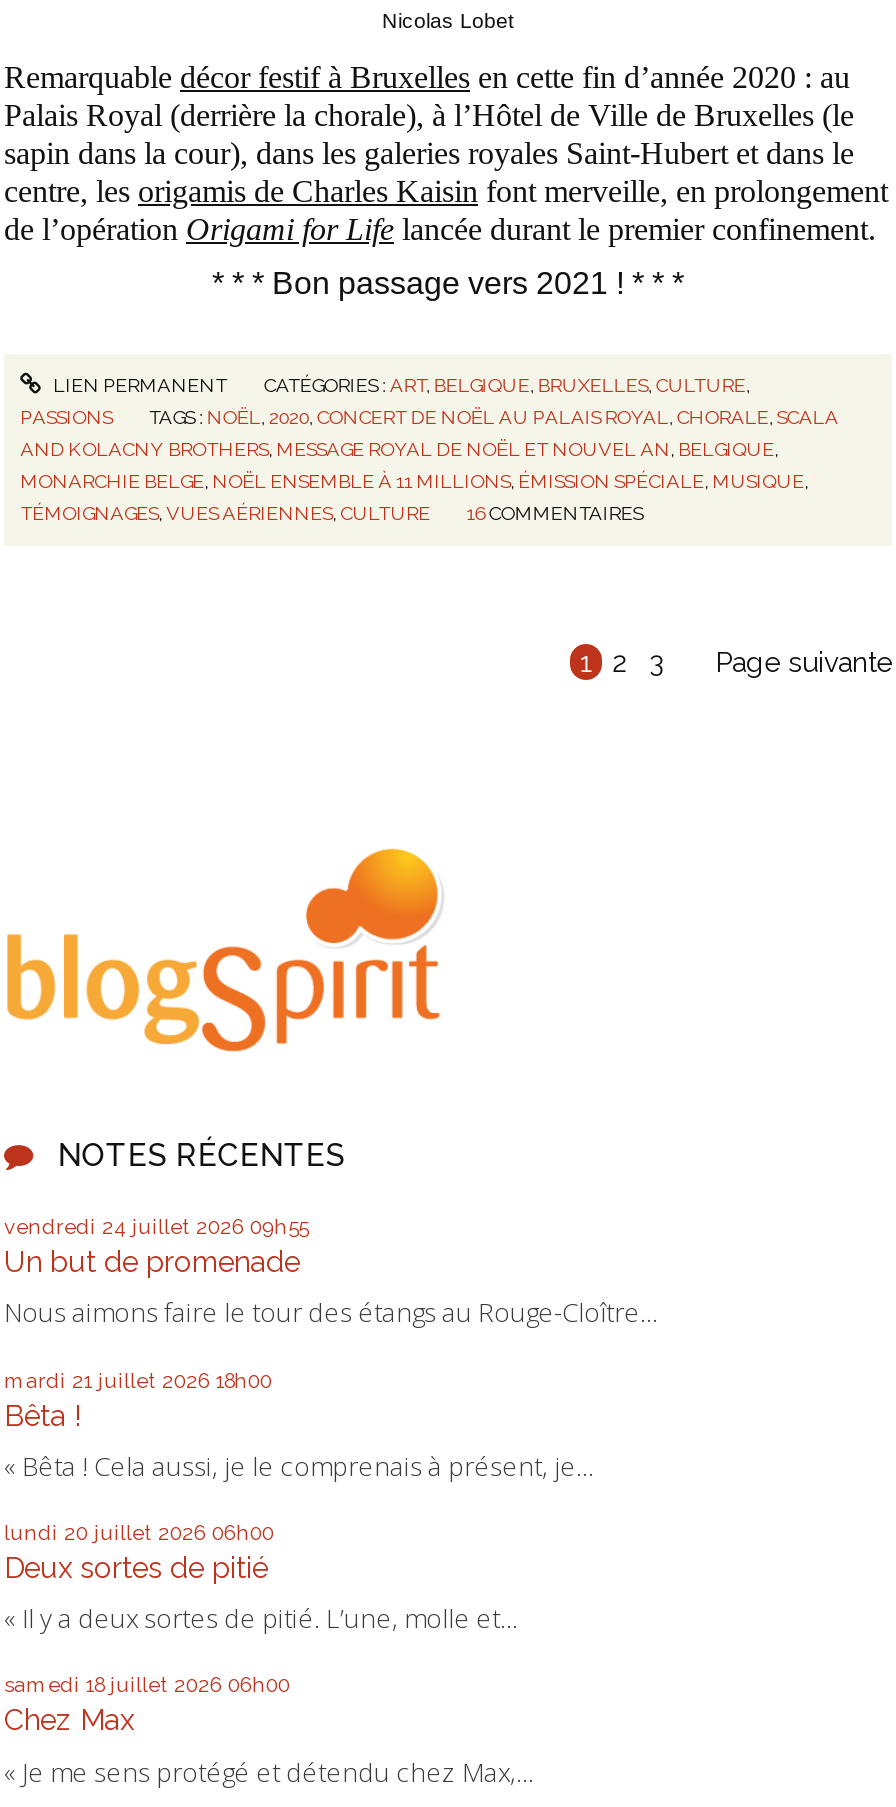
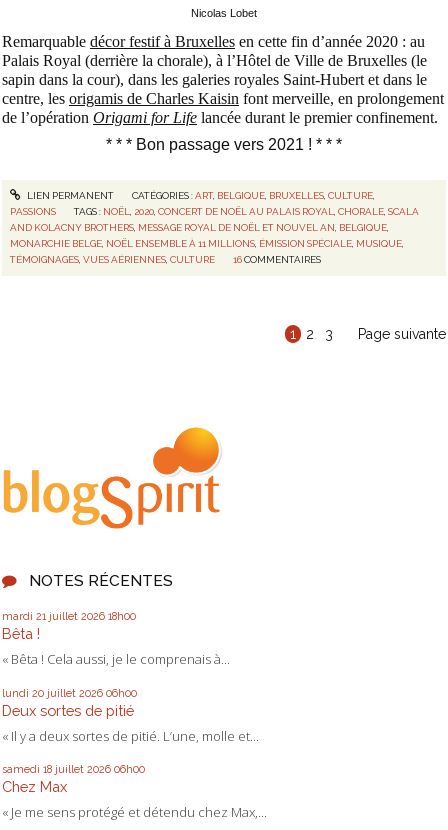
[4,1215,658,1331] vendredi 24 juillet 2026 09h55 | Un but de promenade | Nous aimons faire le tour des étangs au Rouge-Cloître... -> none
[4,1448,594,1484] « Bêta ! Cela aussi, je le comprenais à présent, je... -> [2,650,230,668] « Bêta ! Cela aussi, je le comprenais à...

